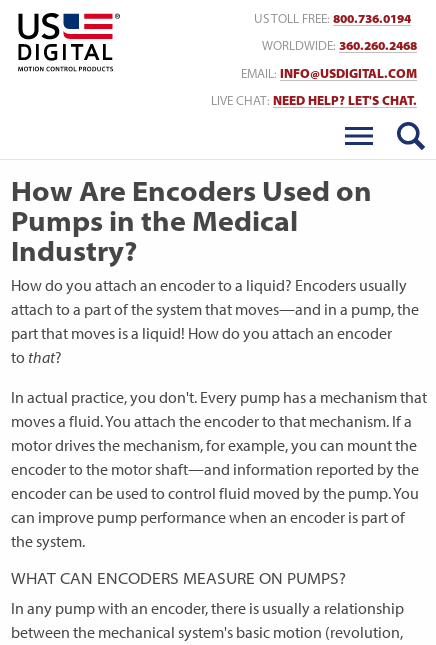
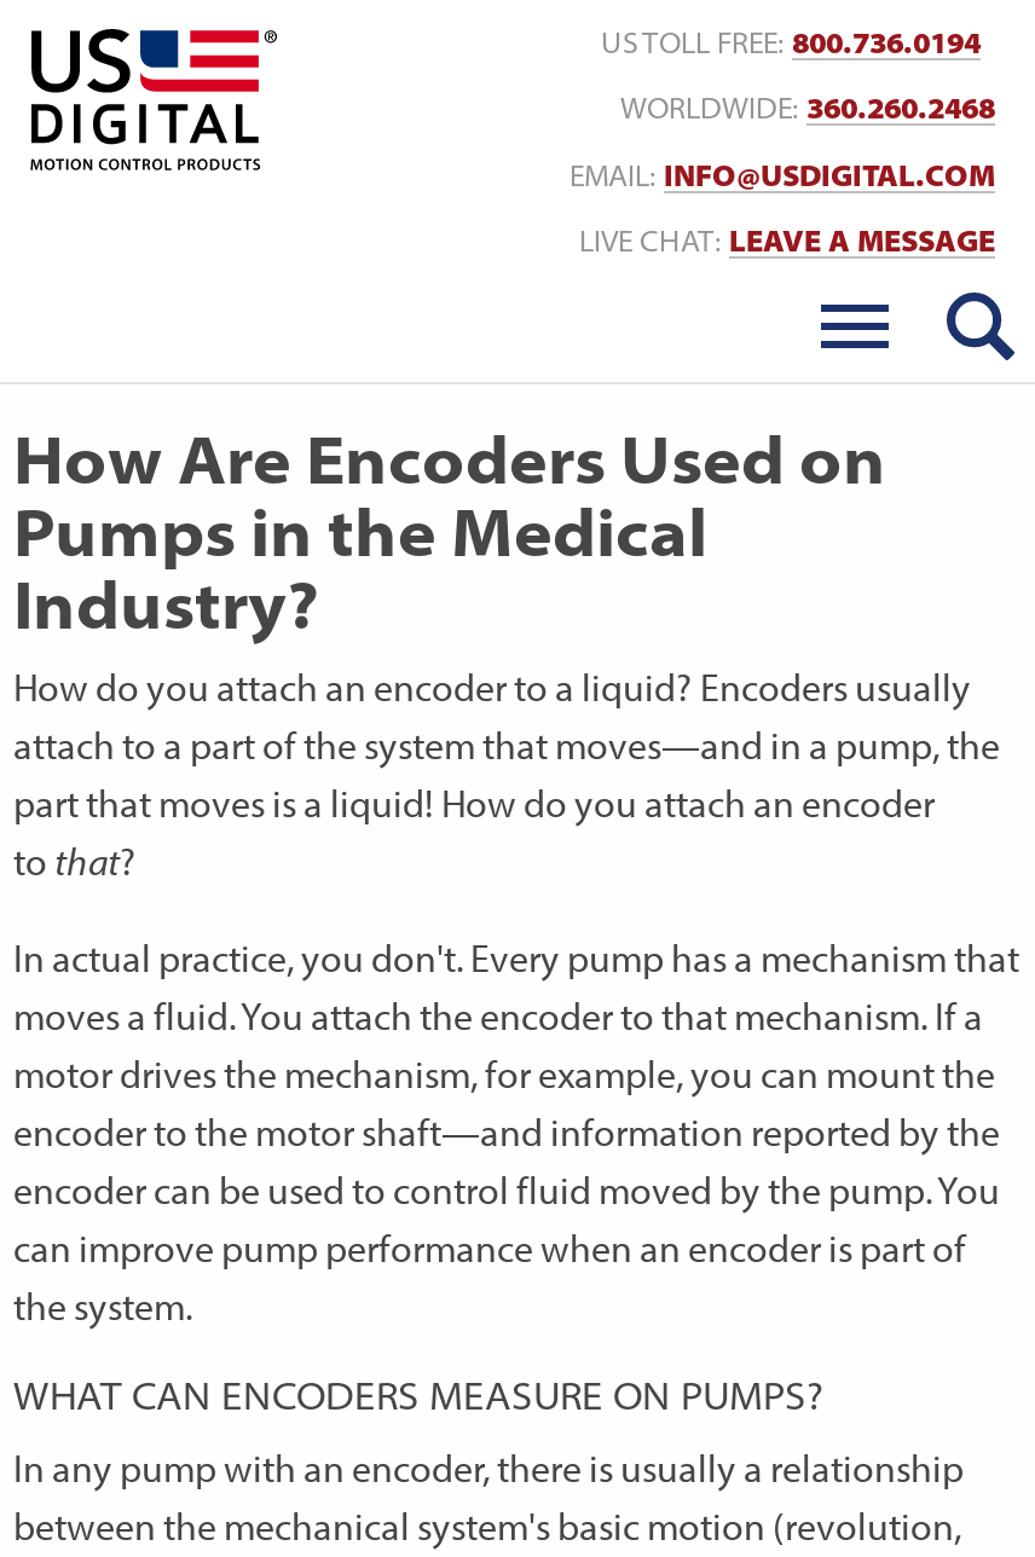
[211,93,417,108] LIVE CHAT: NEED HELP? LET'S CHAT. -> [579,223,995,260] LIVE CHAT: LEAVE A MESSAGE

